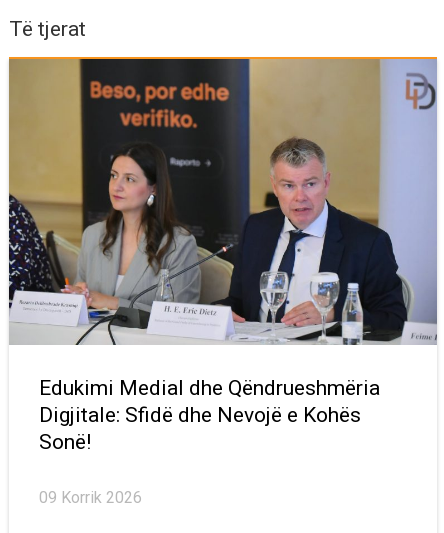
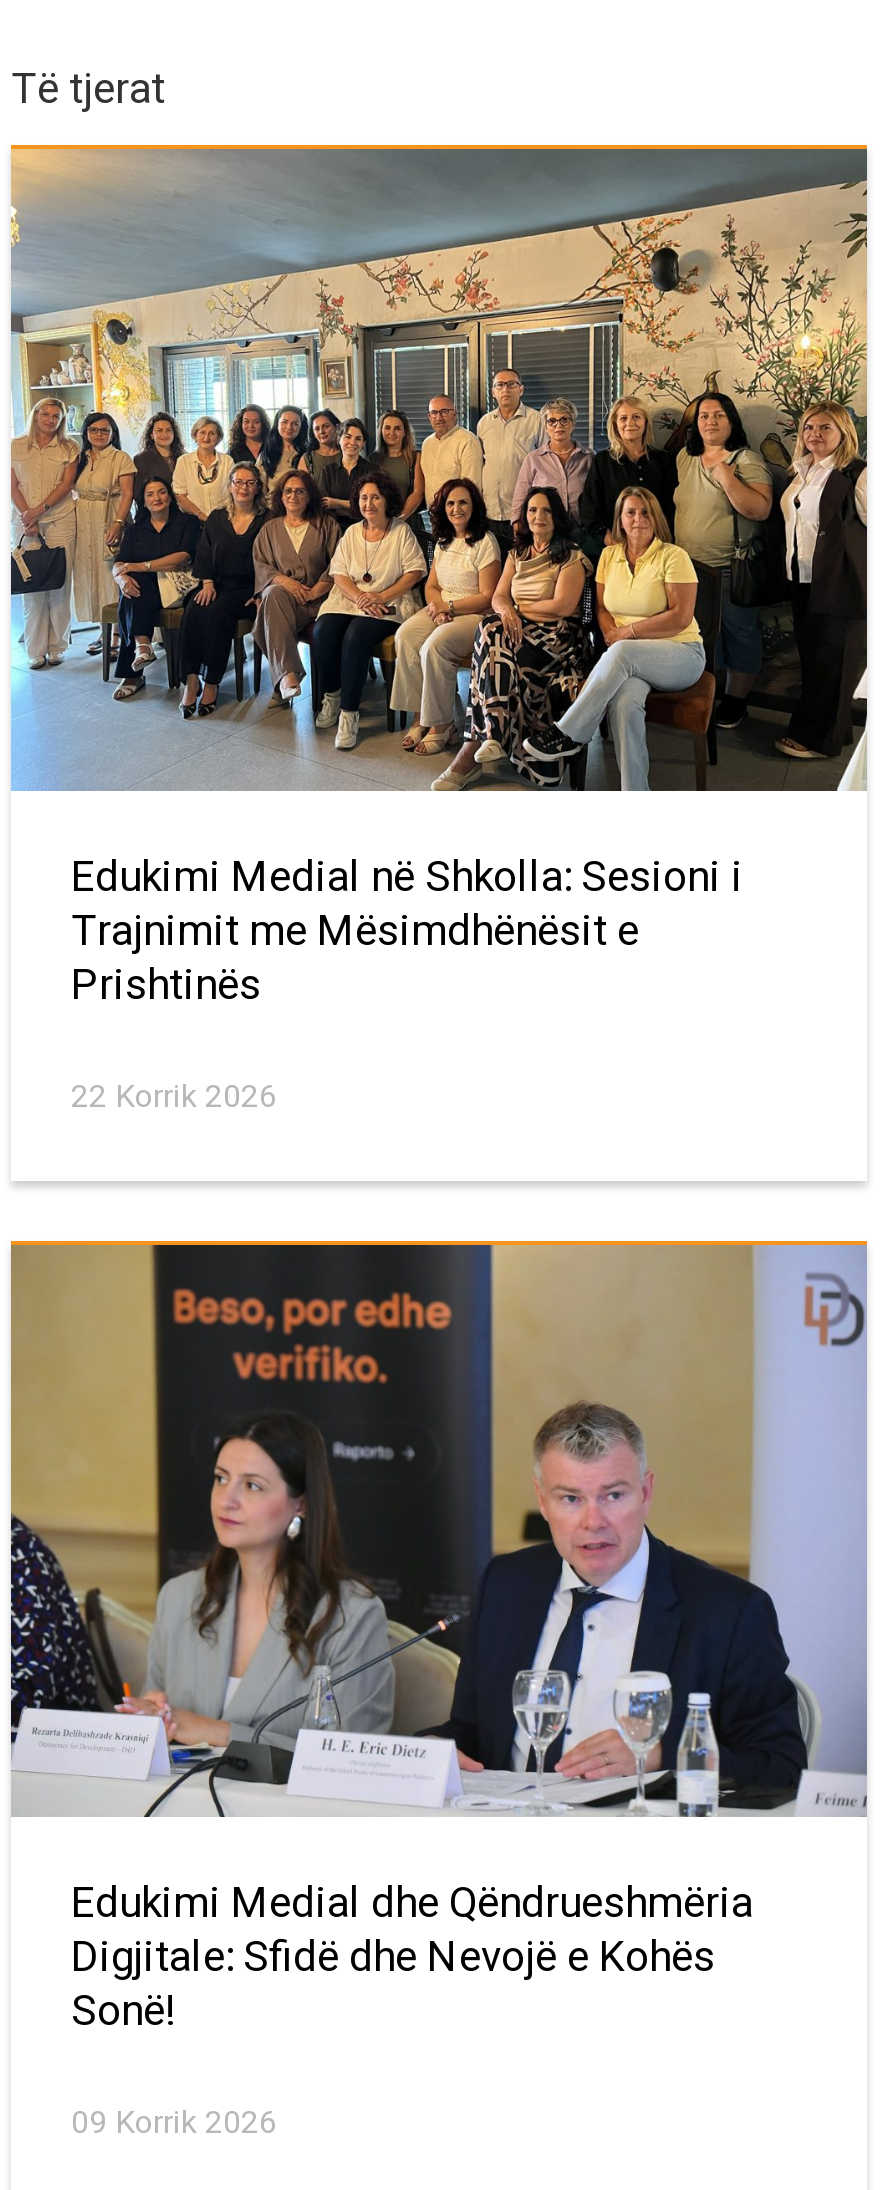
none -> [9,144,869,1115] [image] | Edukimi Medial në Shkolla: Sesioni i | Trajnimit me Mësimdhënësit e | Prishtinës | 22 Korrik 2026

